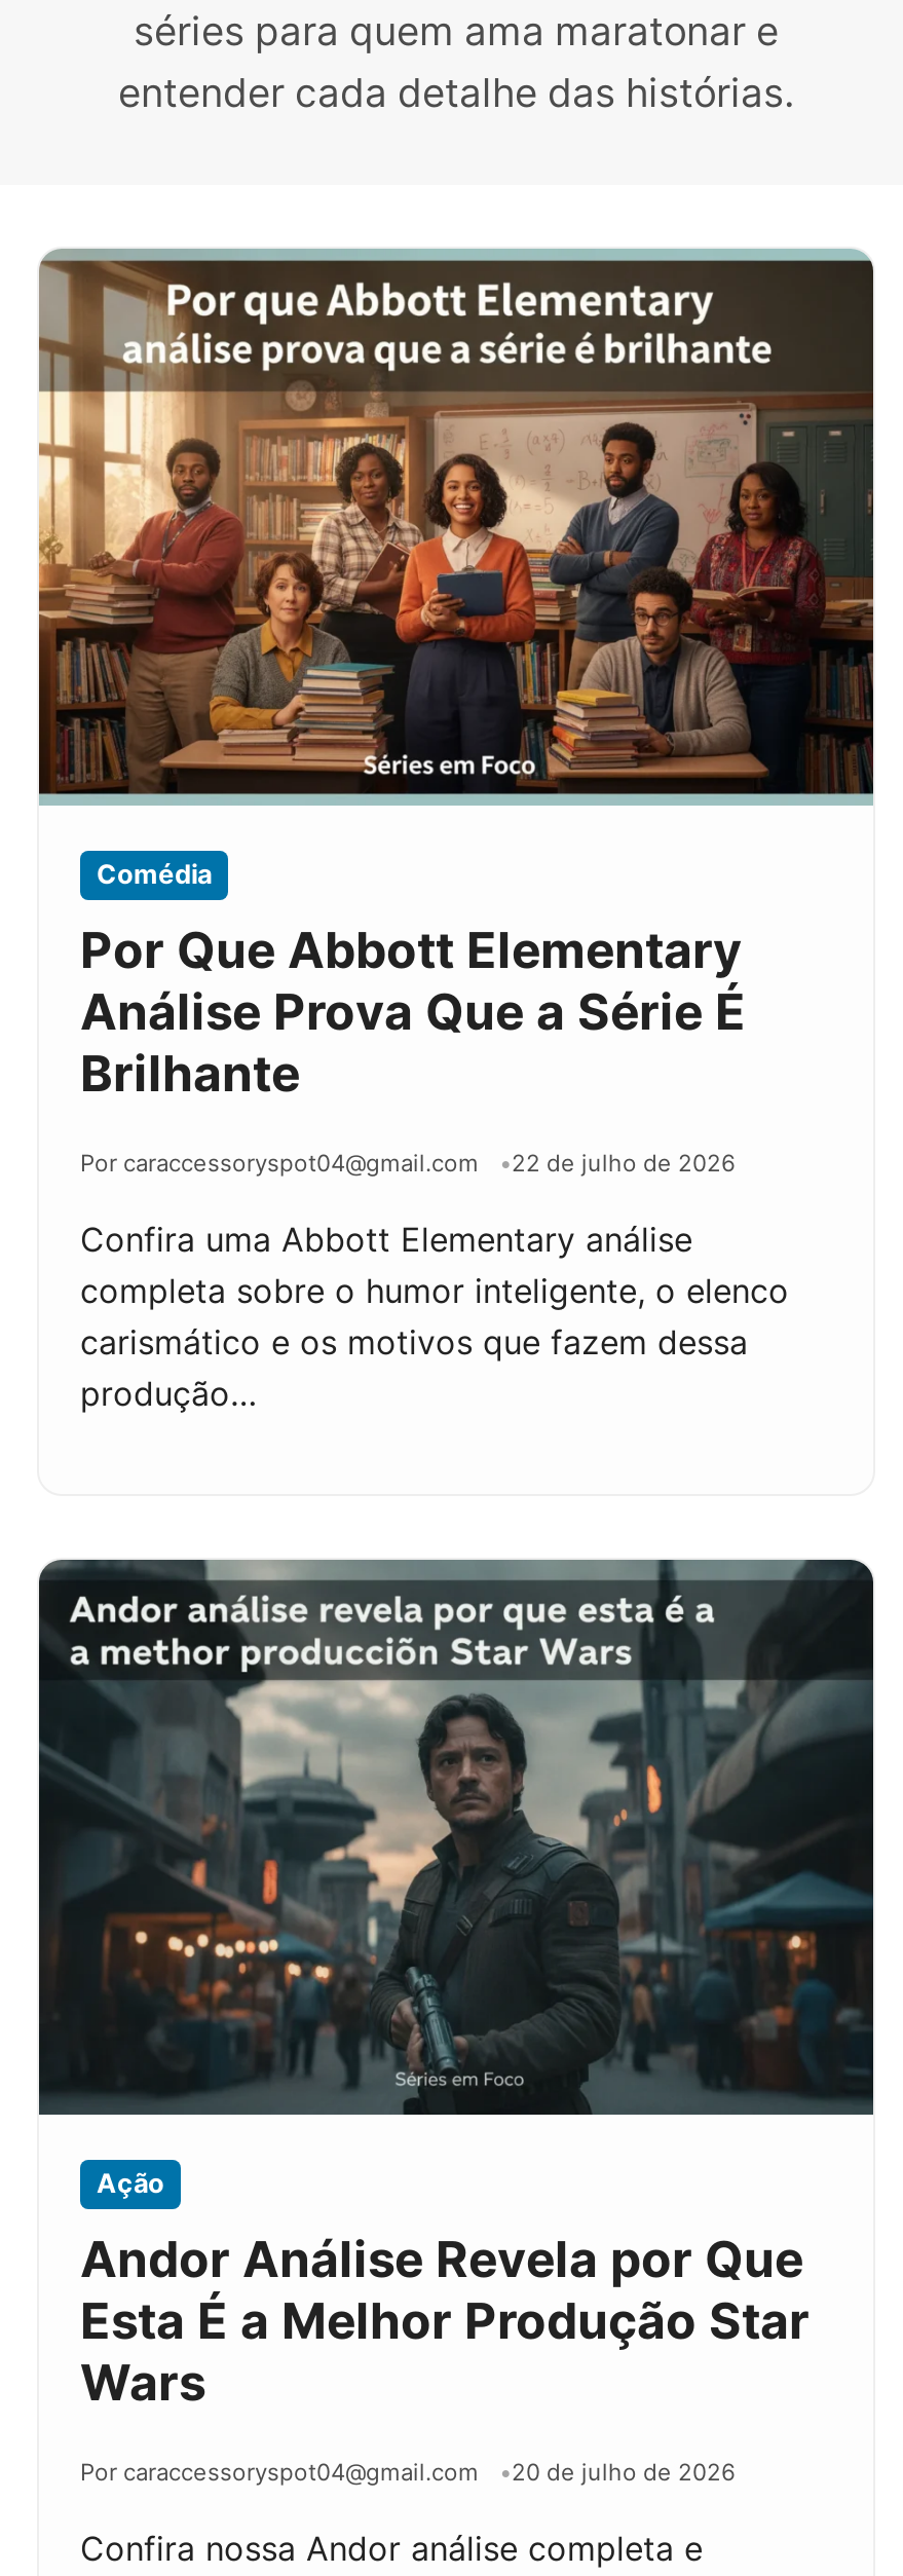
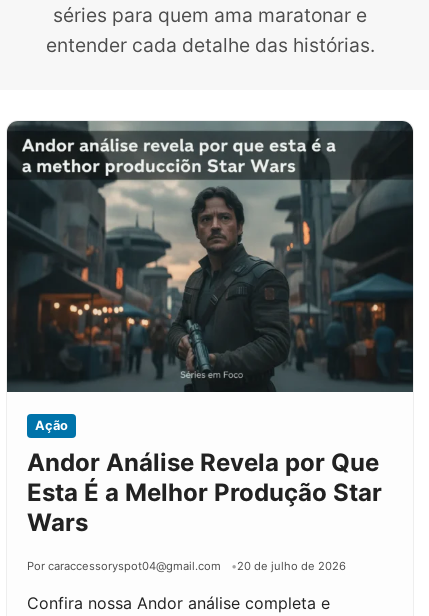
[37,251,875,1413] [image] | Comédia | Por Que Abbott Elementary | Análise Prova Que a Série É | Brilhante | Por caraccessoryspot04@gmail.com | 22 de julho de 2026 | Confira uma Abbott Elementary análise | completa sobre o humor inteligente, o elenco | carismático e os motivos que fazem dessa | produção… -> none

